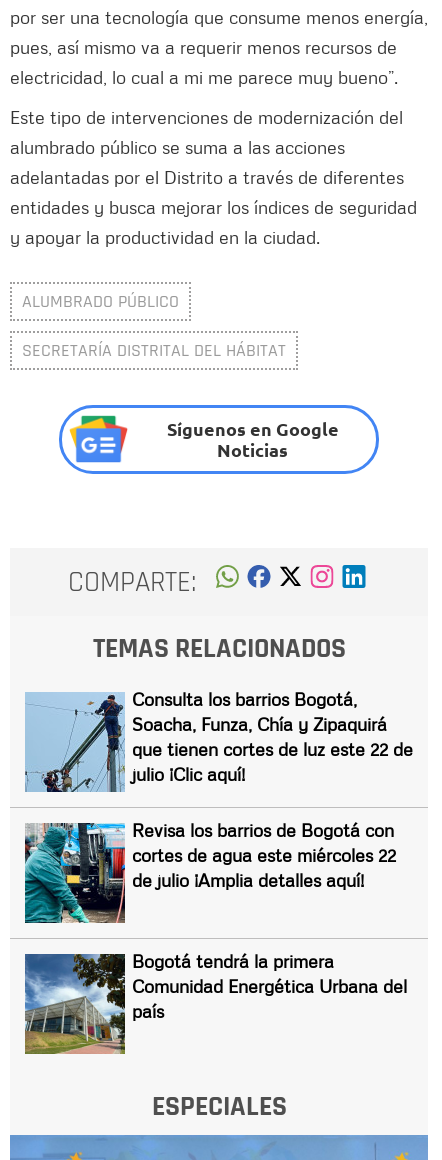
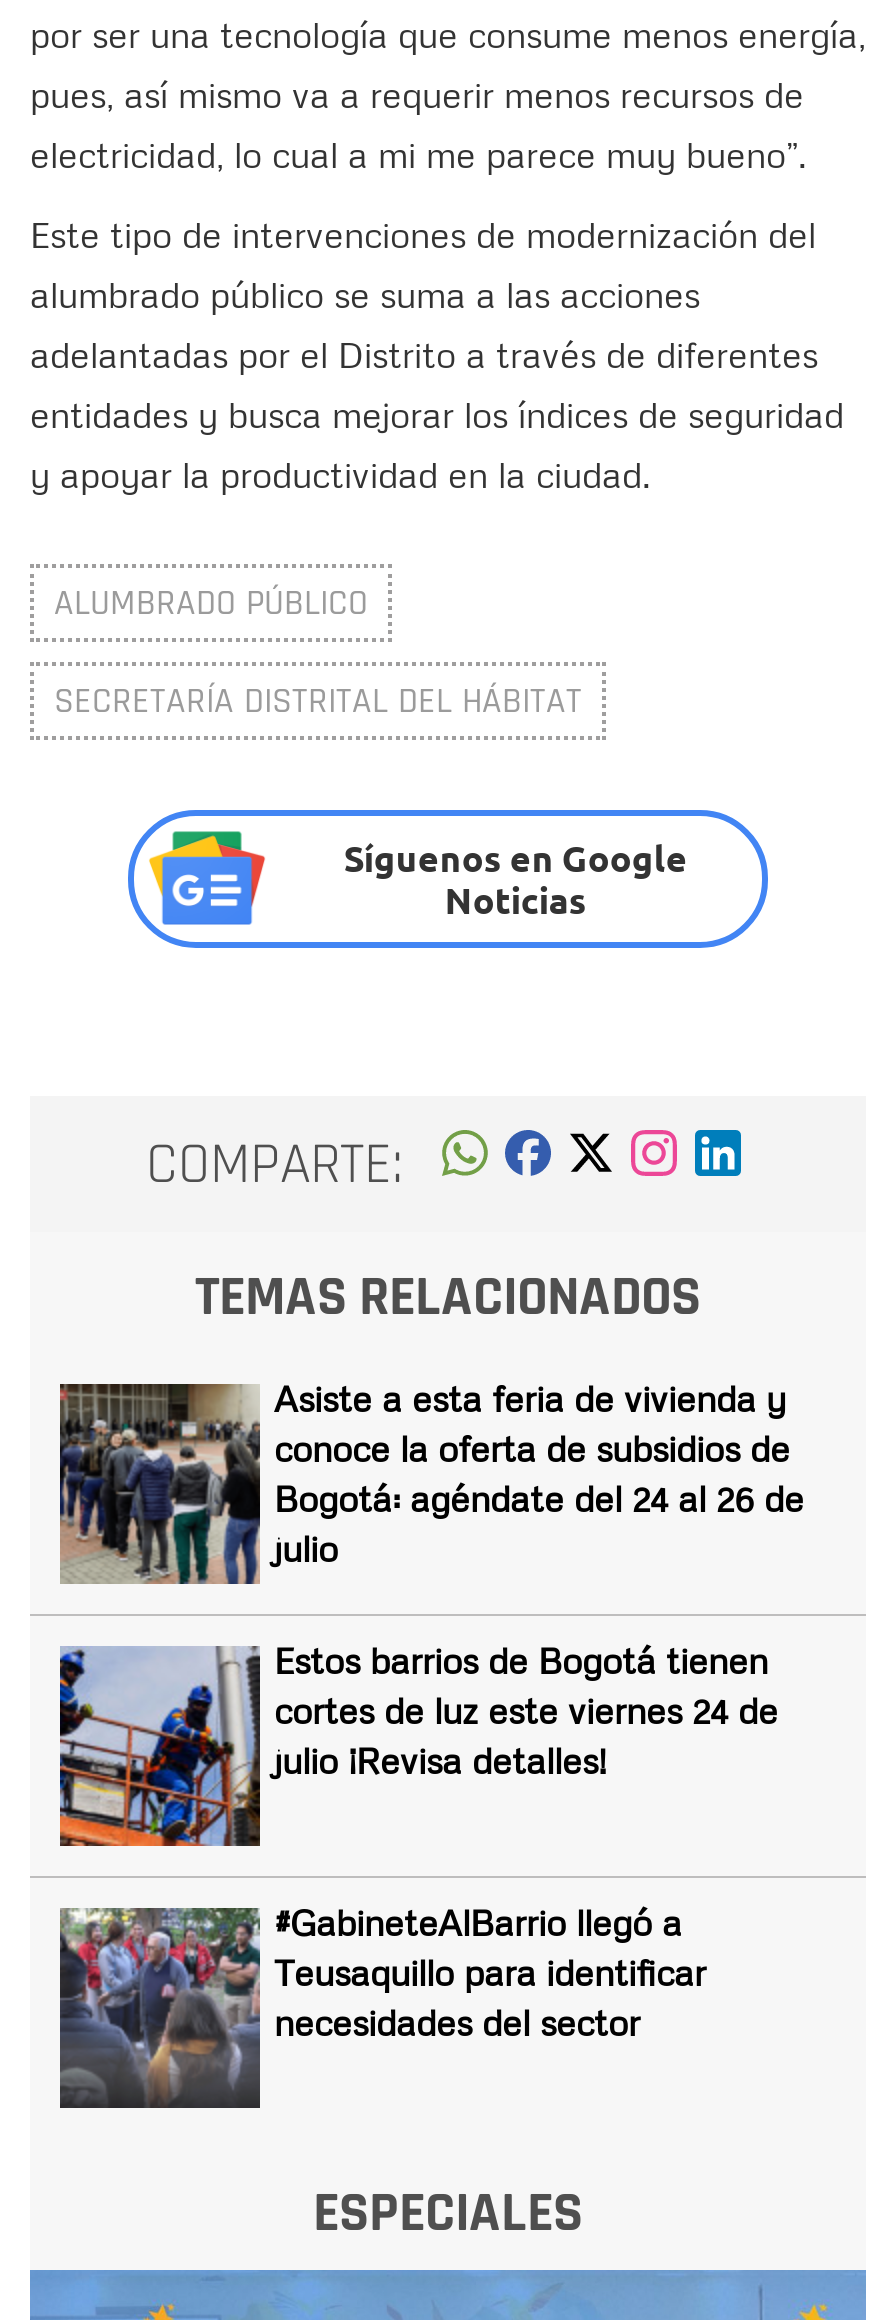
[25,688,413,793] [image] | Consulta los barrios Bogotá, | Soacha, Funza, Chía y Zipaquirá | que tienen cortes de luz este 22 de | julio ¡Clic aquí! -> [58,1377,804,1586] [image] | Asiste a esta feria de vivienda y | conoce la oferta de subsidios de | Bogotá: agéndate del 24 al 26 de | julio
[24,819,396,924] [image] | Revisa los barrios de Bogotá con | cortes de agua este miércoles 22 | de julio ¡Amplia detalles aquí! -> [58,1639,778,1848] [image] | Estos barrios de Bogotá tienen | cortes de luz este viernes 24 de | julio ¡Revisa detalles!
[24,950,407,1055] [image] | Bogotá tendrá la primera | Comunidad Energética Urbana del | país -> [58,1901,706,2110] [image] | #GabineteAlBarrio llegó a | Teusaquillo para identificar | necesidades del sector

